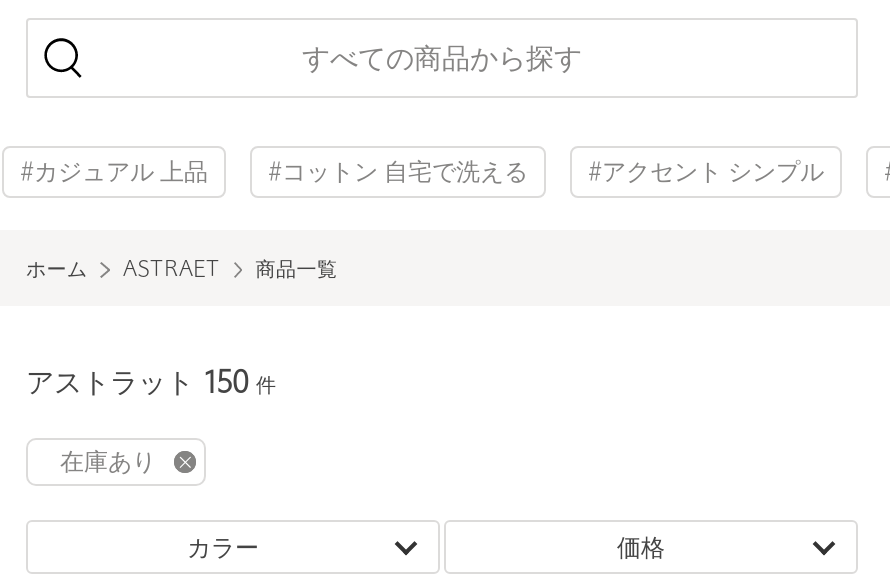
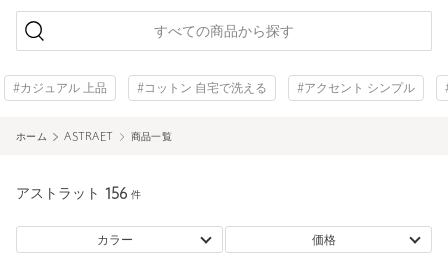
[26,370,276,476] アストラット 150 件 | 在庫あり -> [16,187,141,202] アストラット 156 件

